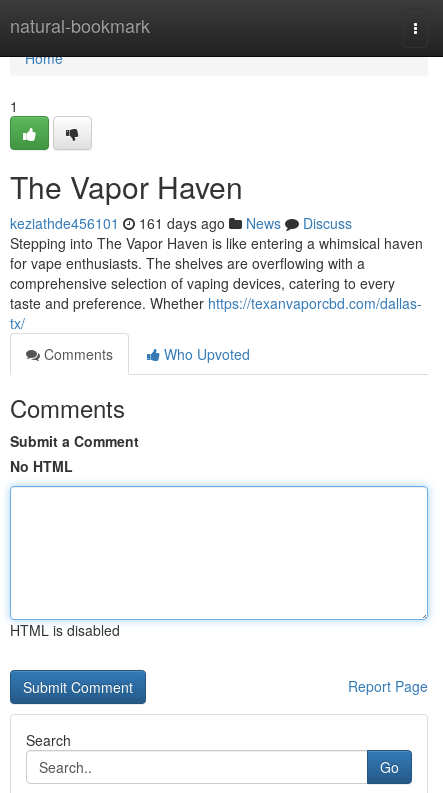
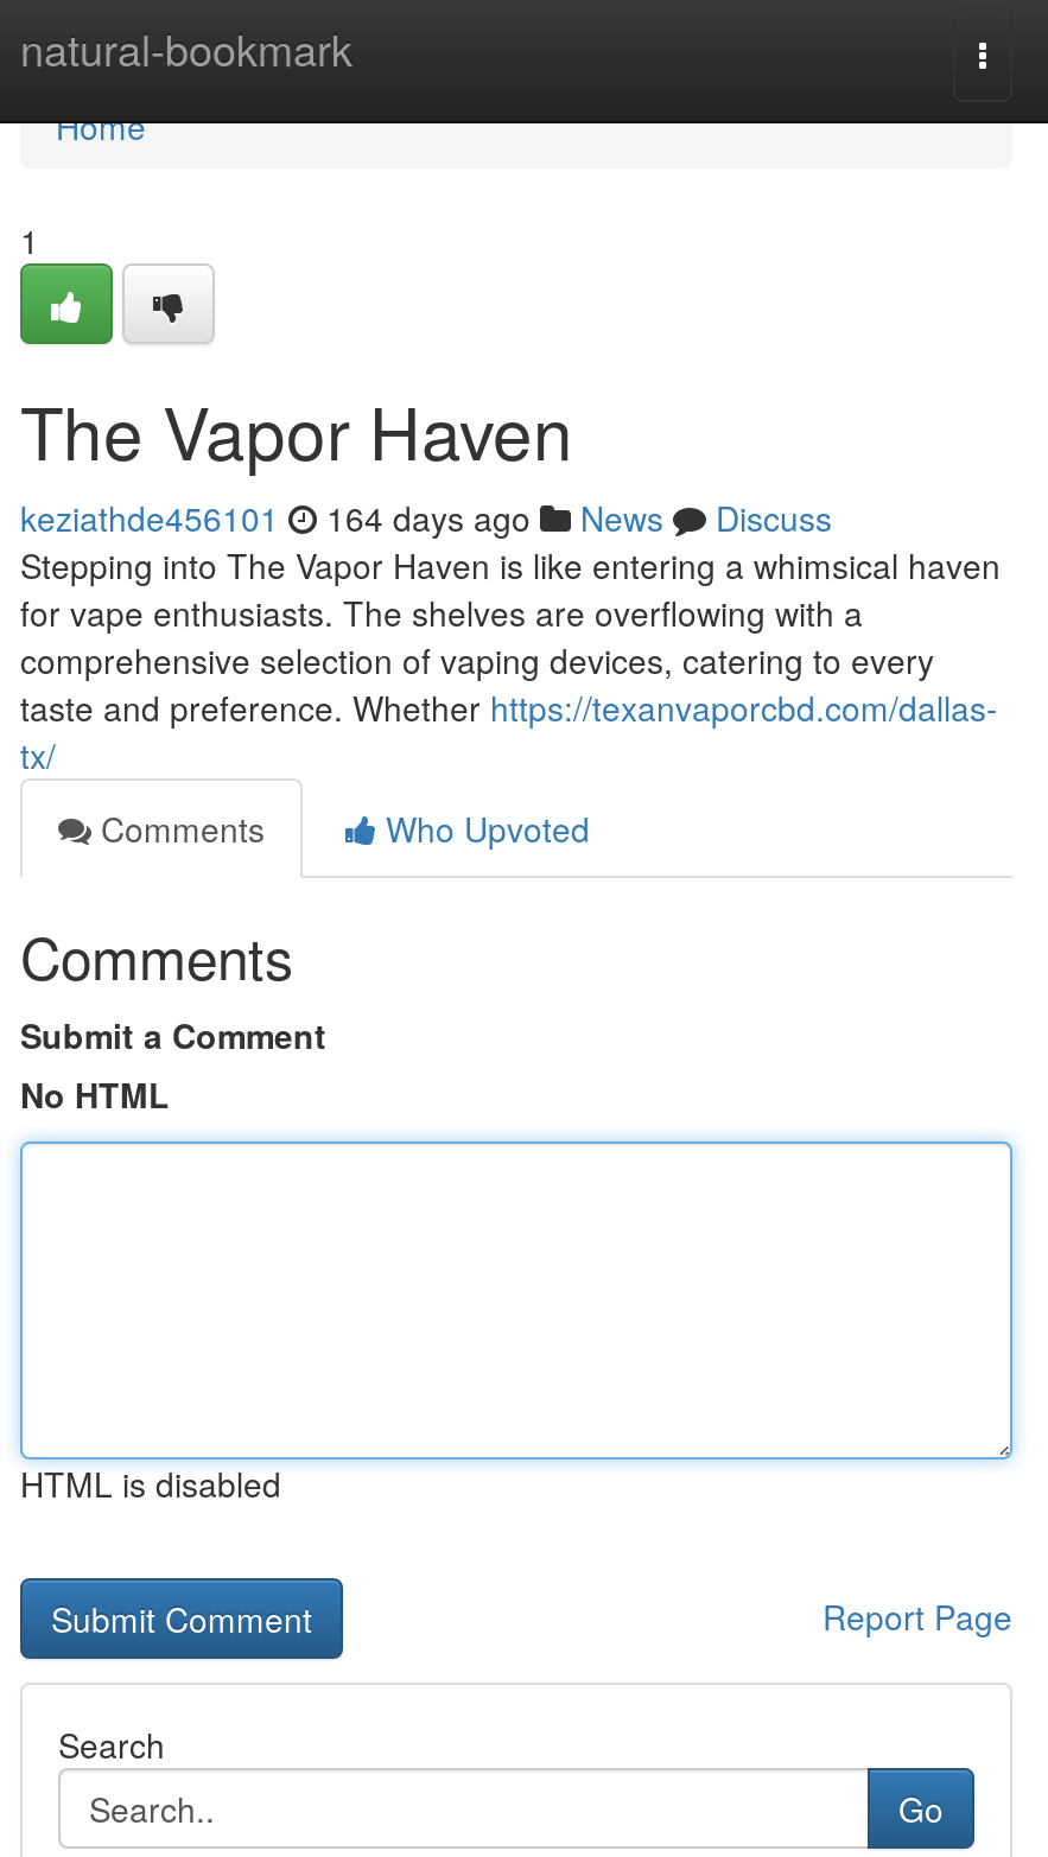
[10,213,352,233] keziathde456101 161 days ago News Discuss -> [20,494,832,541] keziathde456101 164 days ago News Discuss

